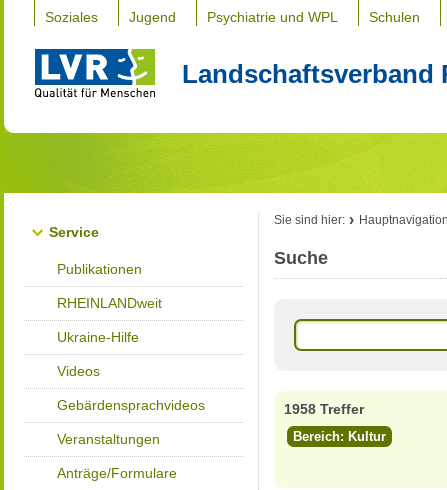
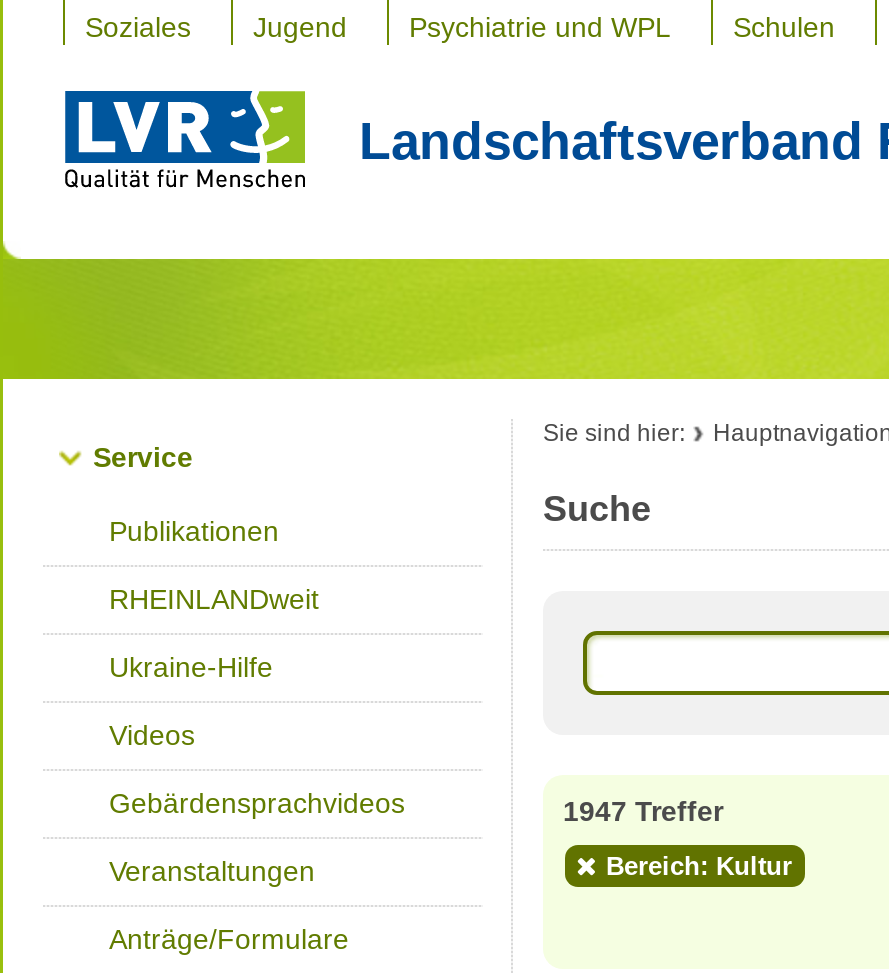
[284,401,364,417] 1958 Treffer -> [563,795,723,827] 1947 Treffer

